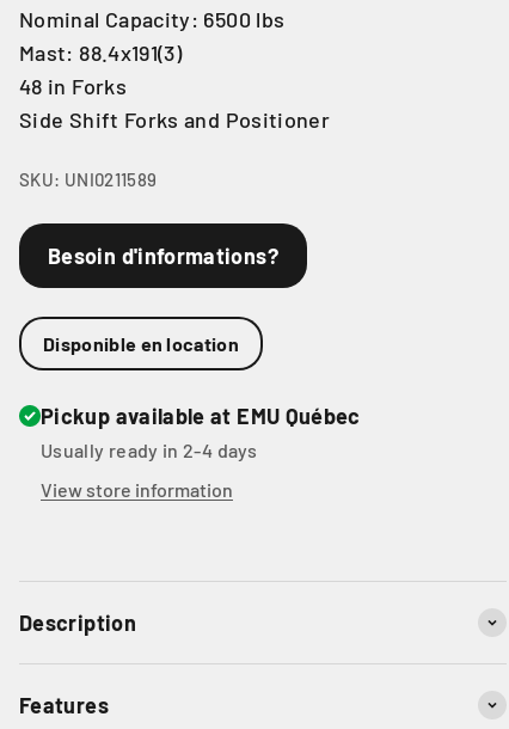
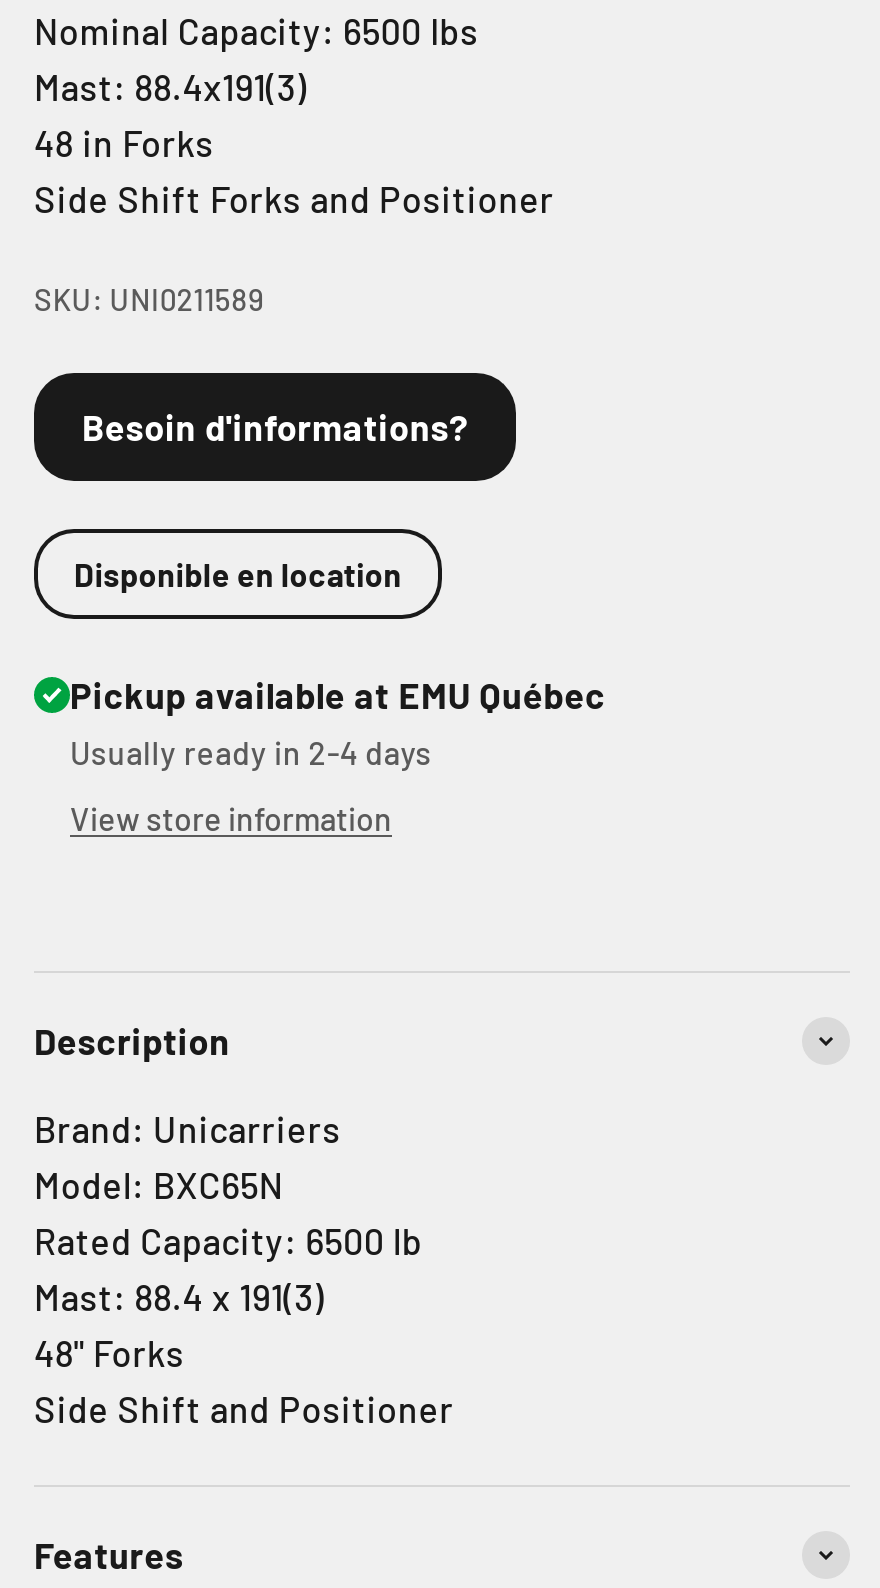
none -> [34,1107,454,1431] Brand: Unicarriers | Model: BXC65N | Rated Capacity: 6500 lb | Mast: 88.4 x 191(3) | 48" Forks | Side Shift and Positioner

